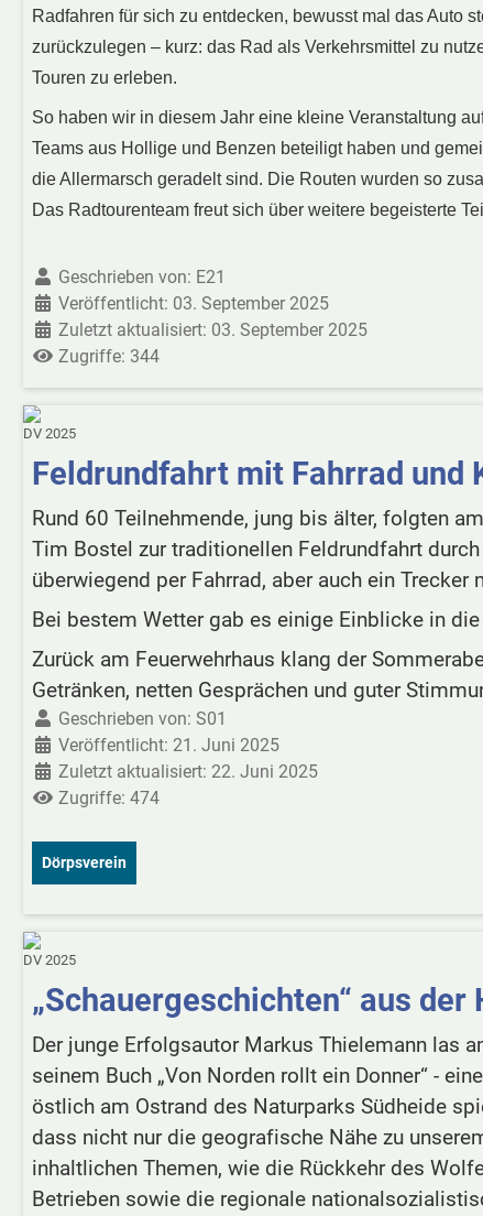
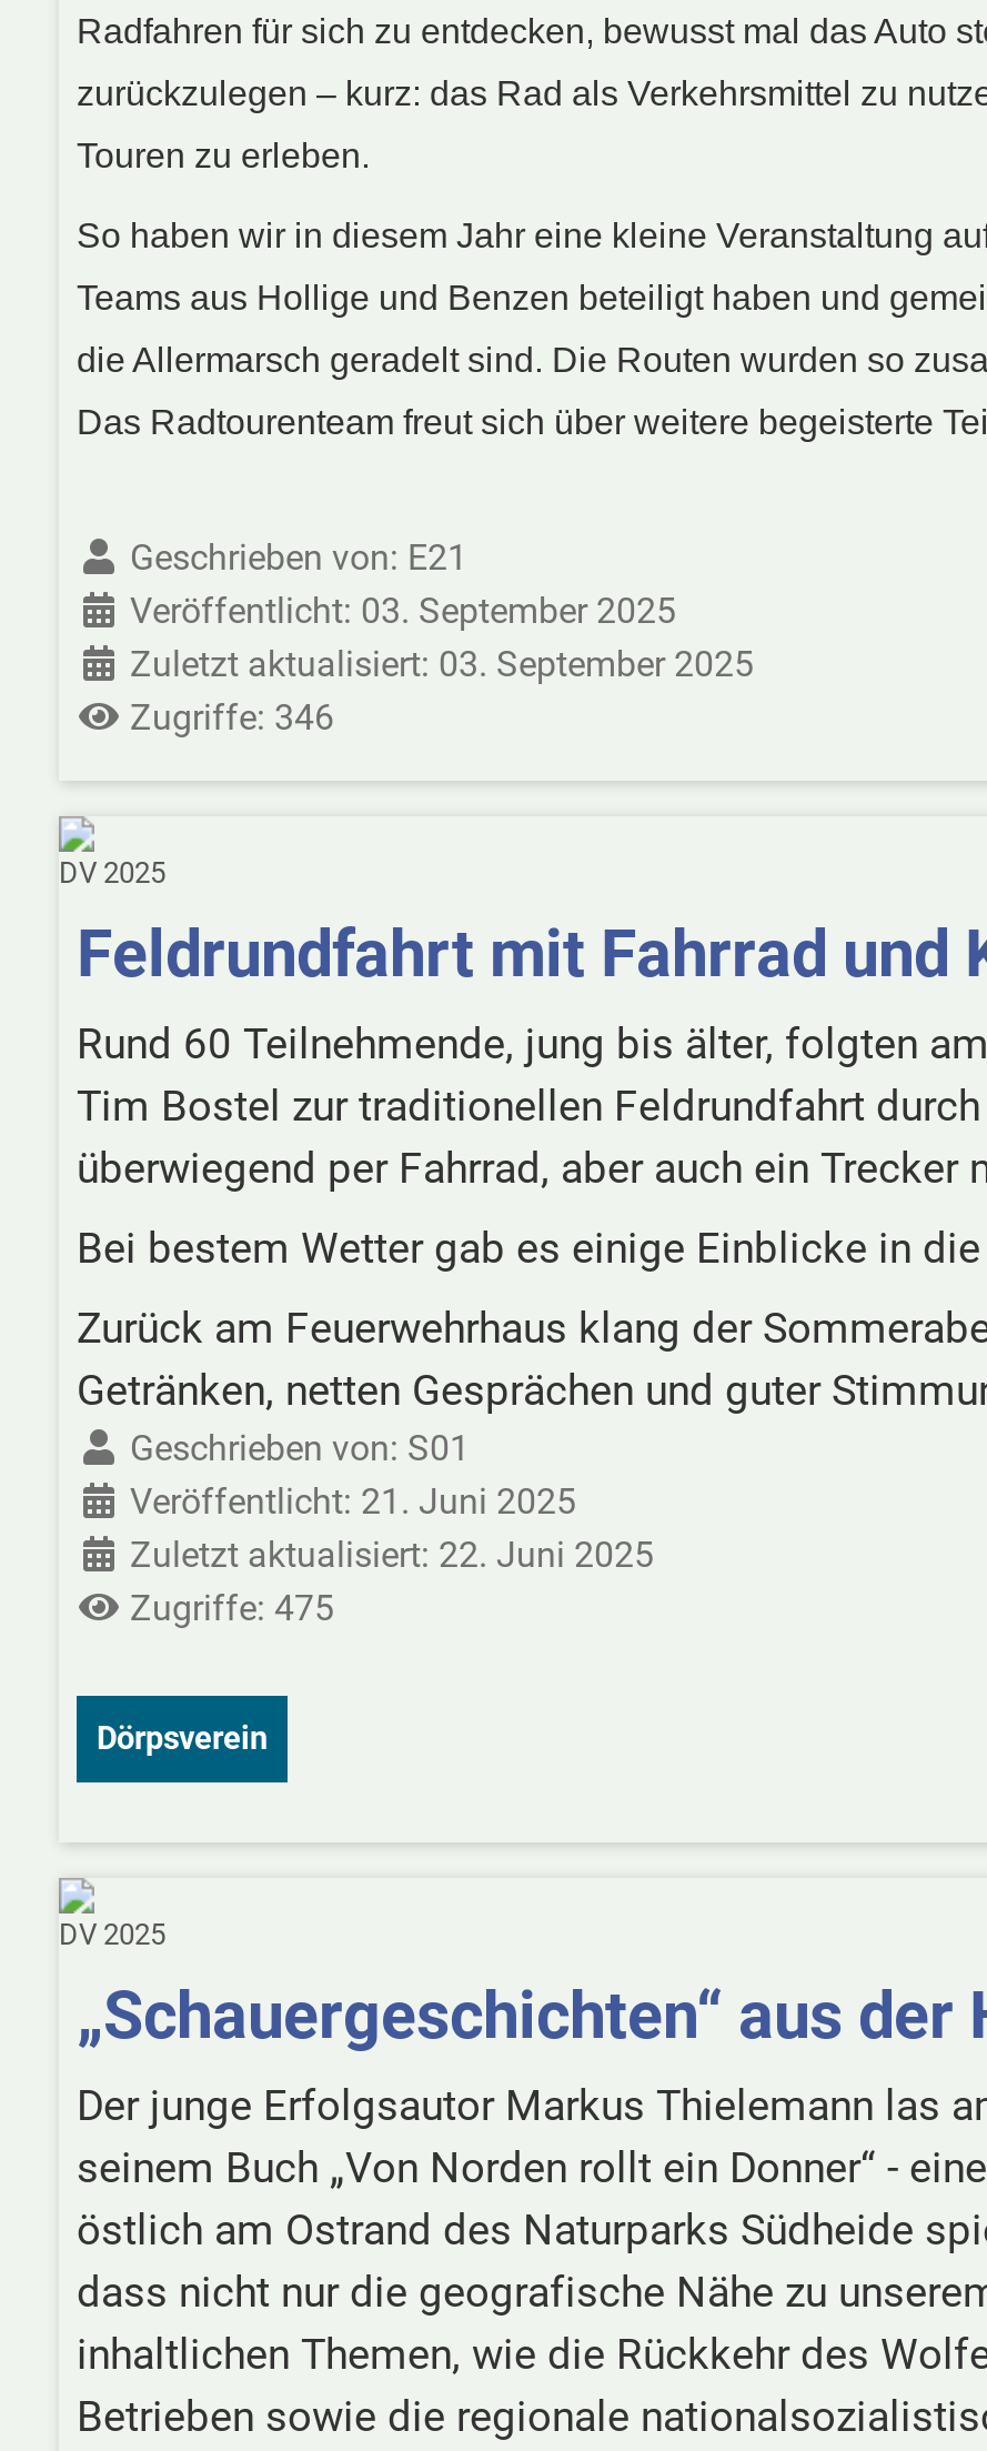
[58,346,160,367] Zugriffe: 344 -> [130,696,334,739] Zugriffe: 346
[58,788,160,808] Zugriffe: 474 -> [130,1587,334,1629] Zugriffe: 475

